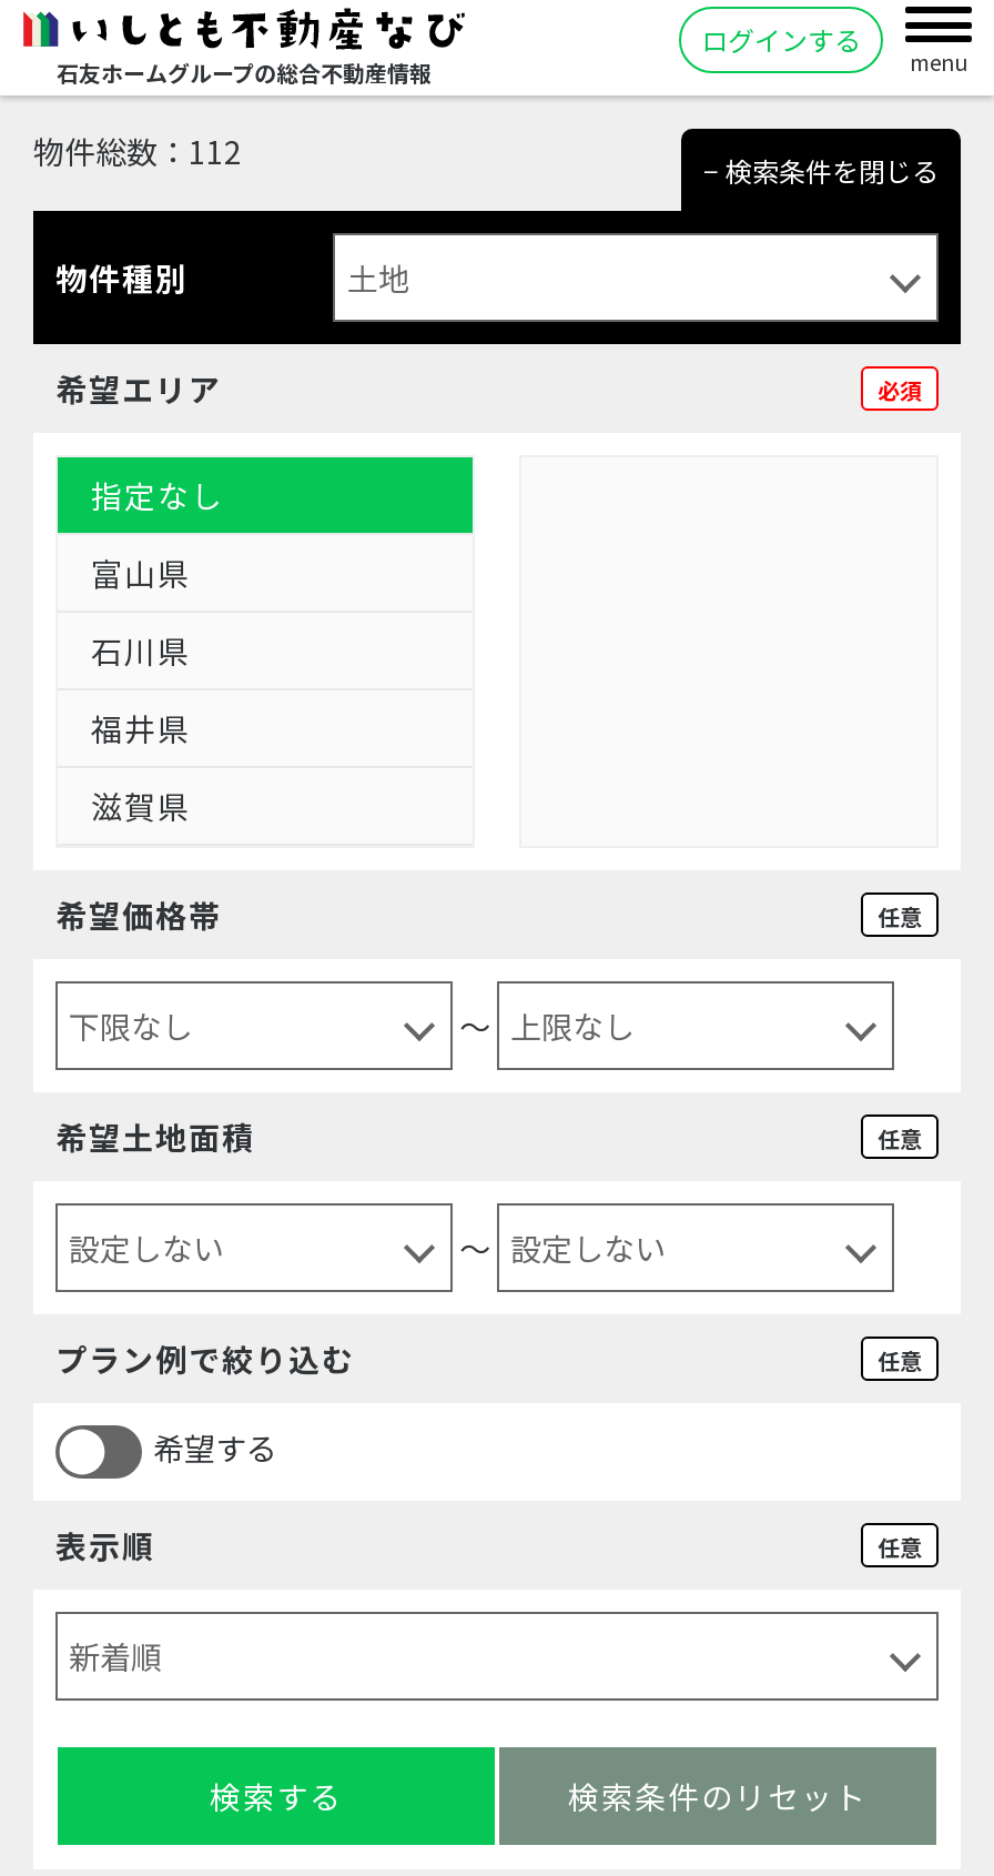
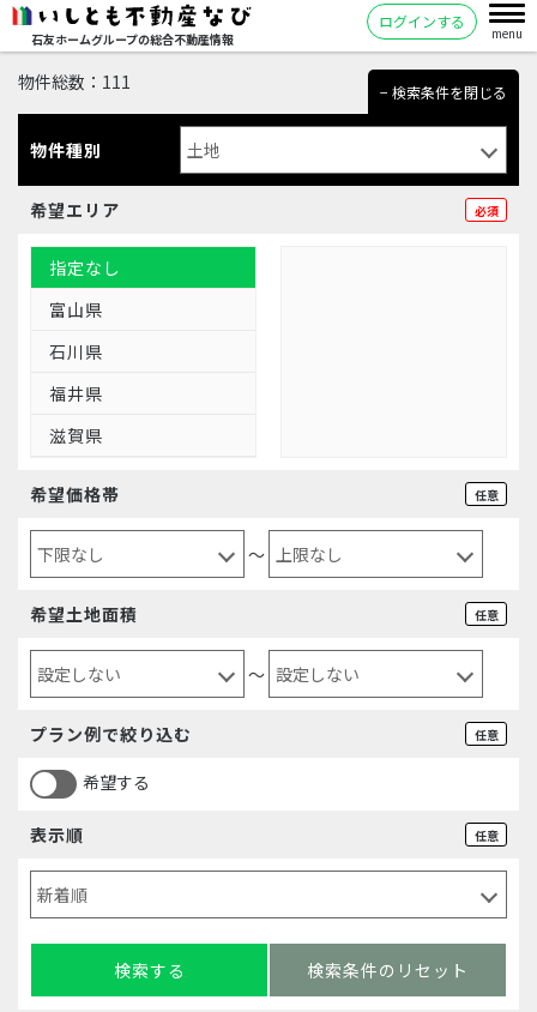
[33,129,242,173] 物件総数：112 -> [18,70,131,94] 物件総数：111

